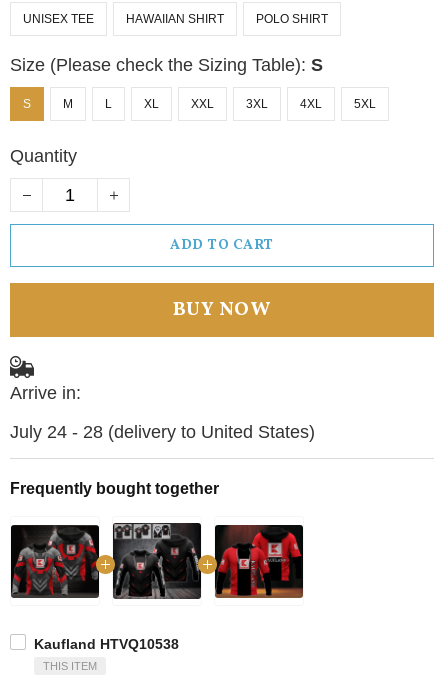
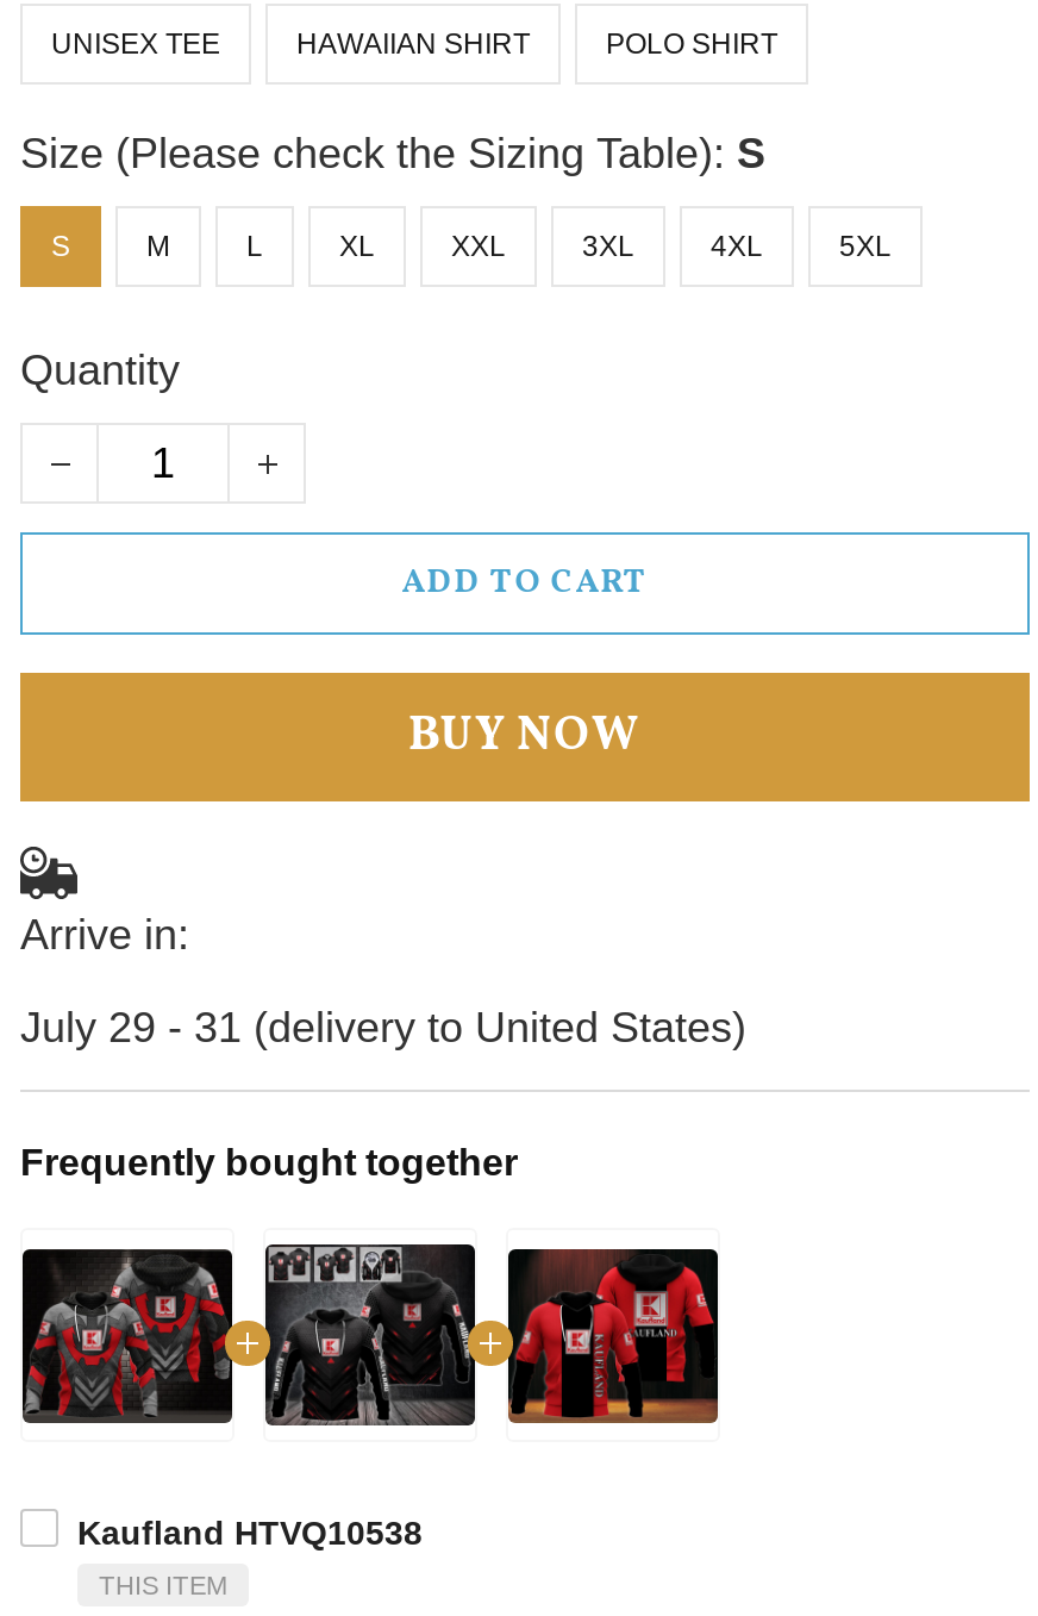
[10,422,315,442] July 24 - 28 (delivery to United States) -> [20,1004,746,1052] July 29 - 31 (delivery to United States)

